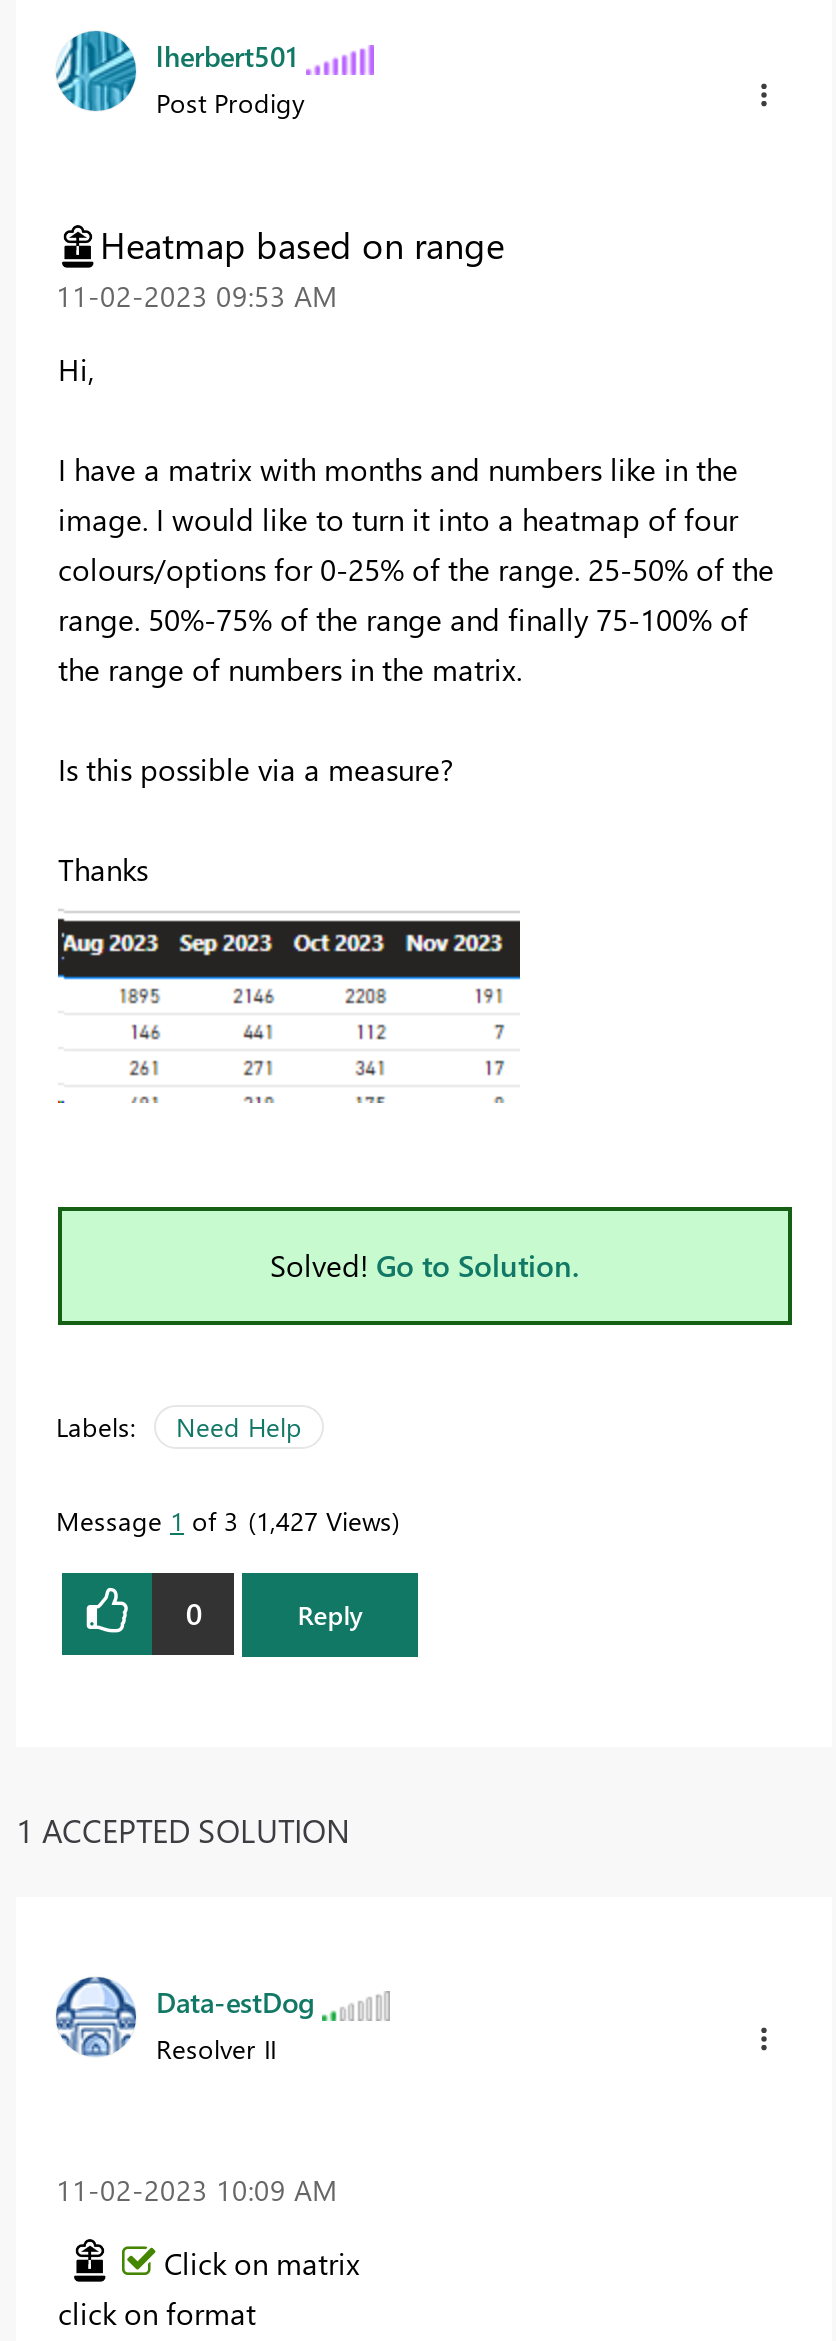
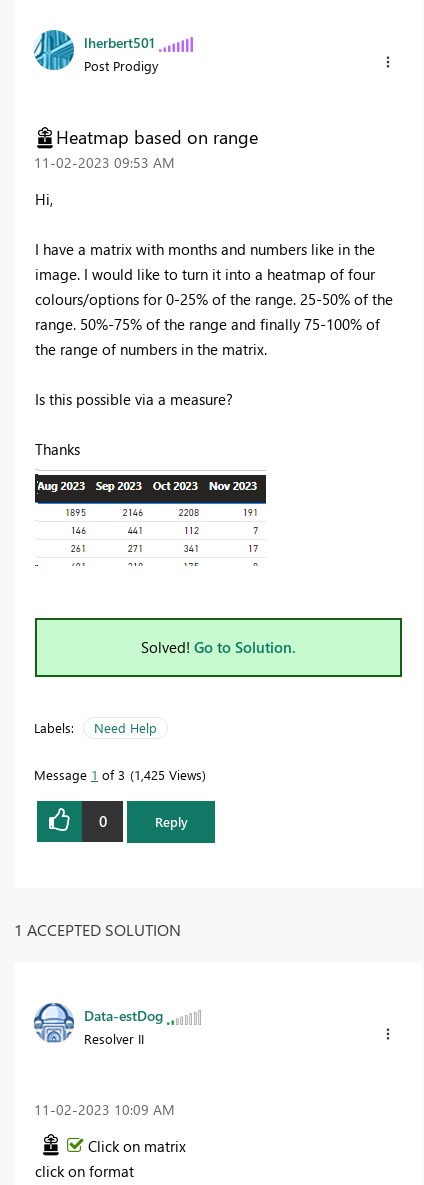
[56,1502,392,1536] Message 1 of 3 1,427 Views -> [34,766,202,783] Message 1 of 3 1,425 Views

